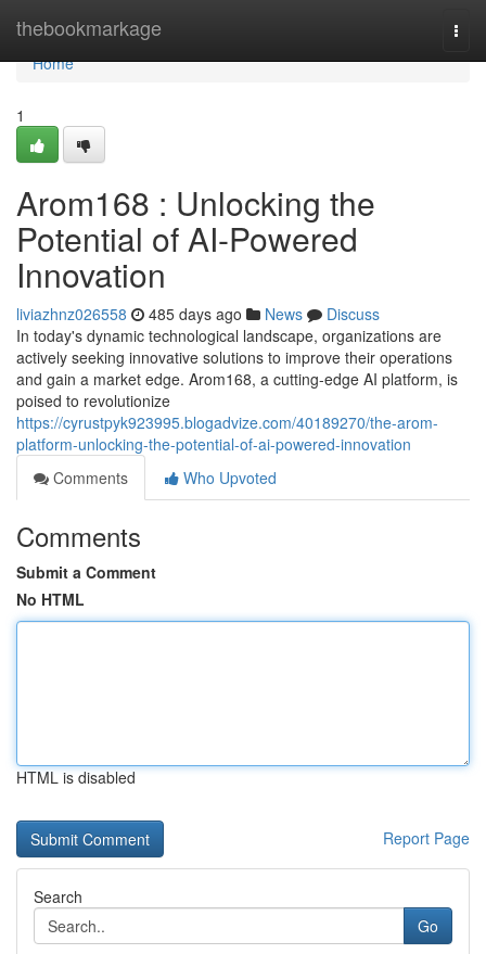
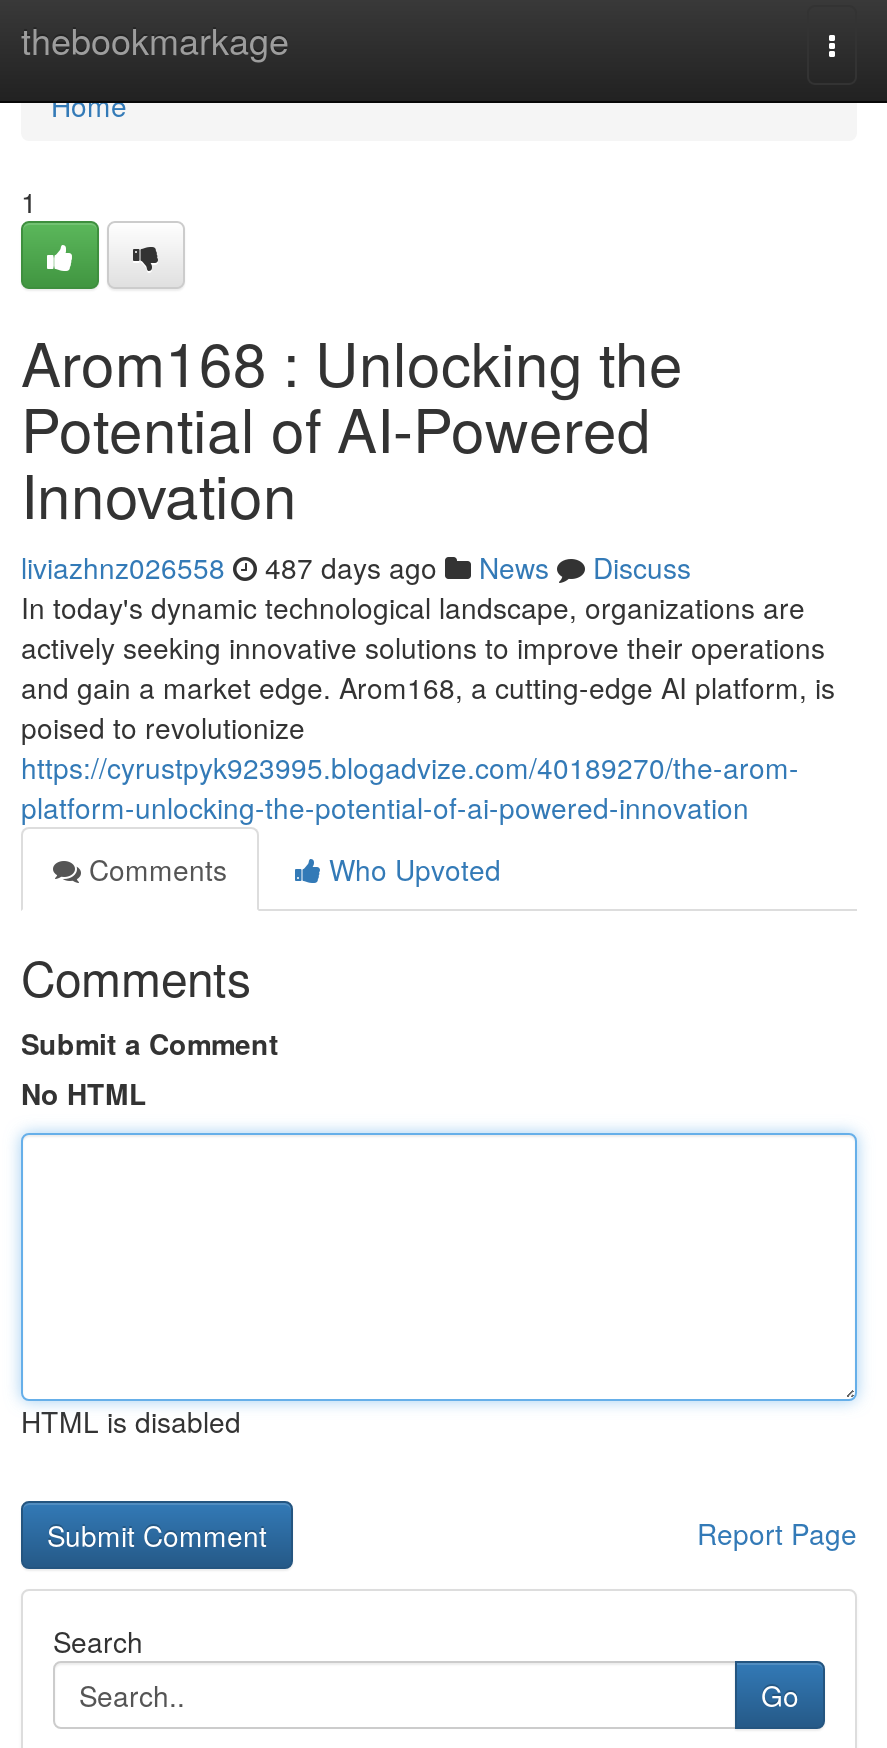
[16,303,380,325] liviazhnz026558 485 days ago News Discuss -> [21,547,691,587] liviazhnz026558 487 days ago News Discuss

